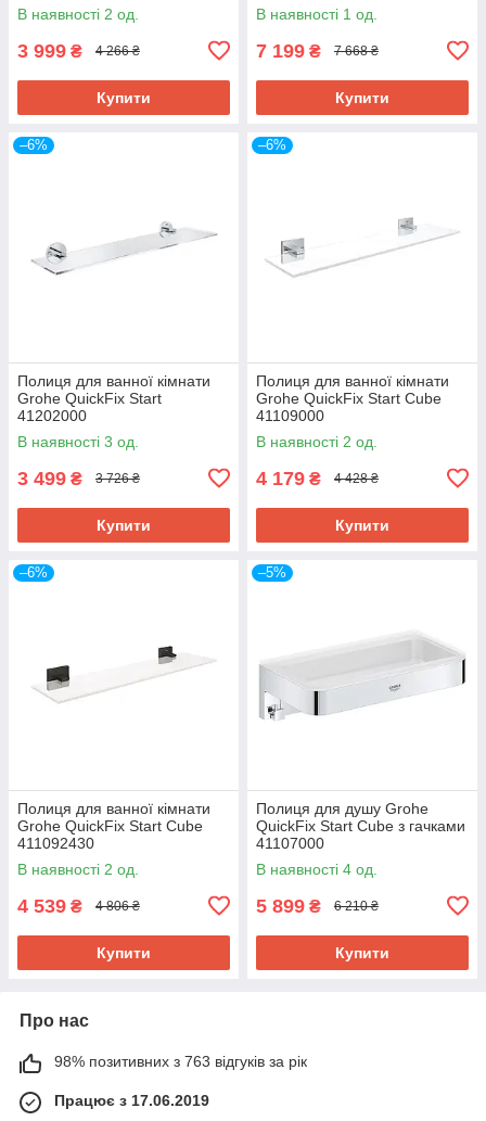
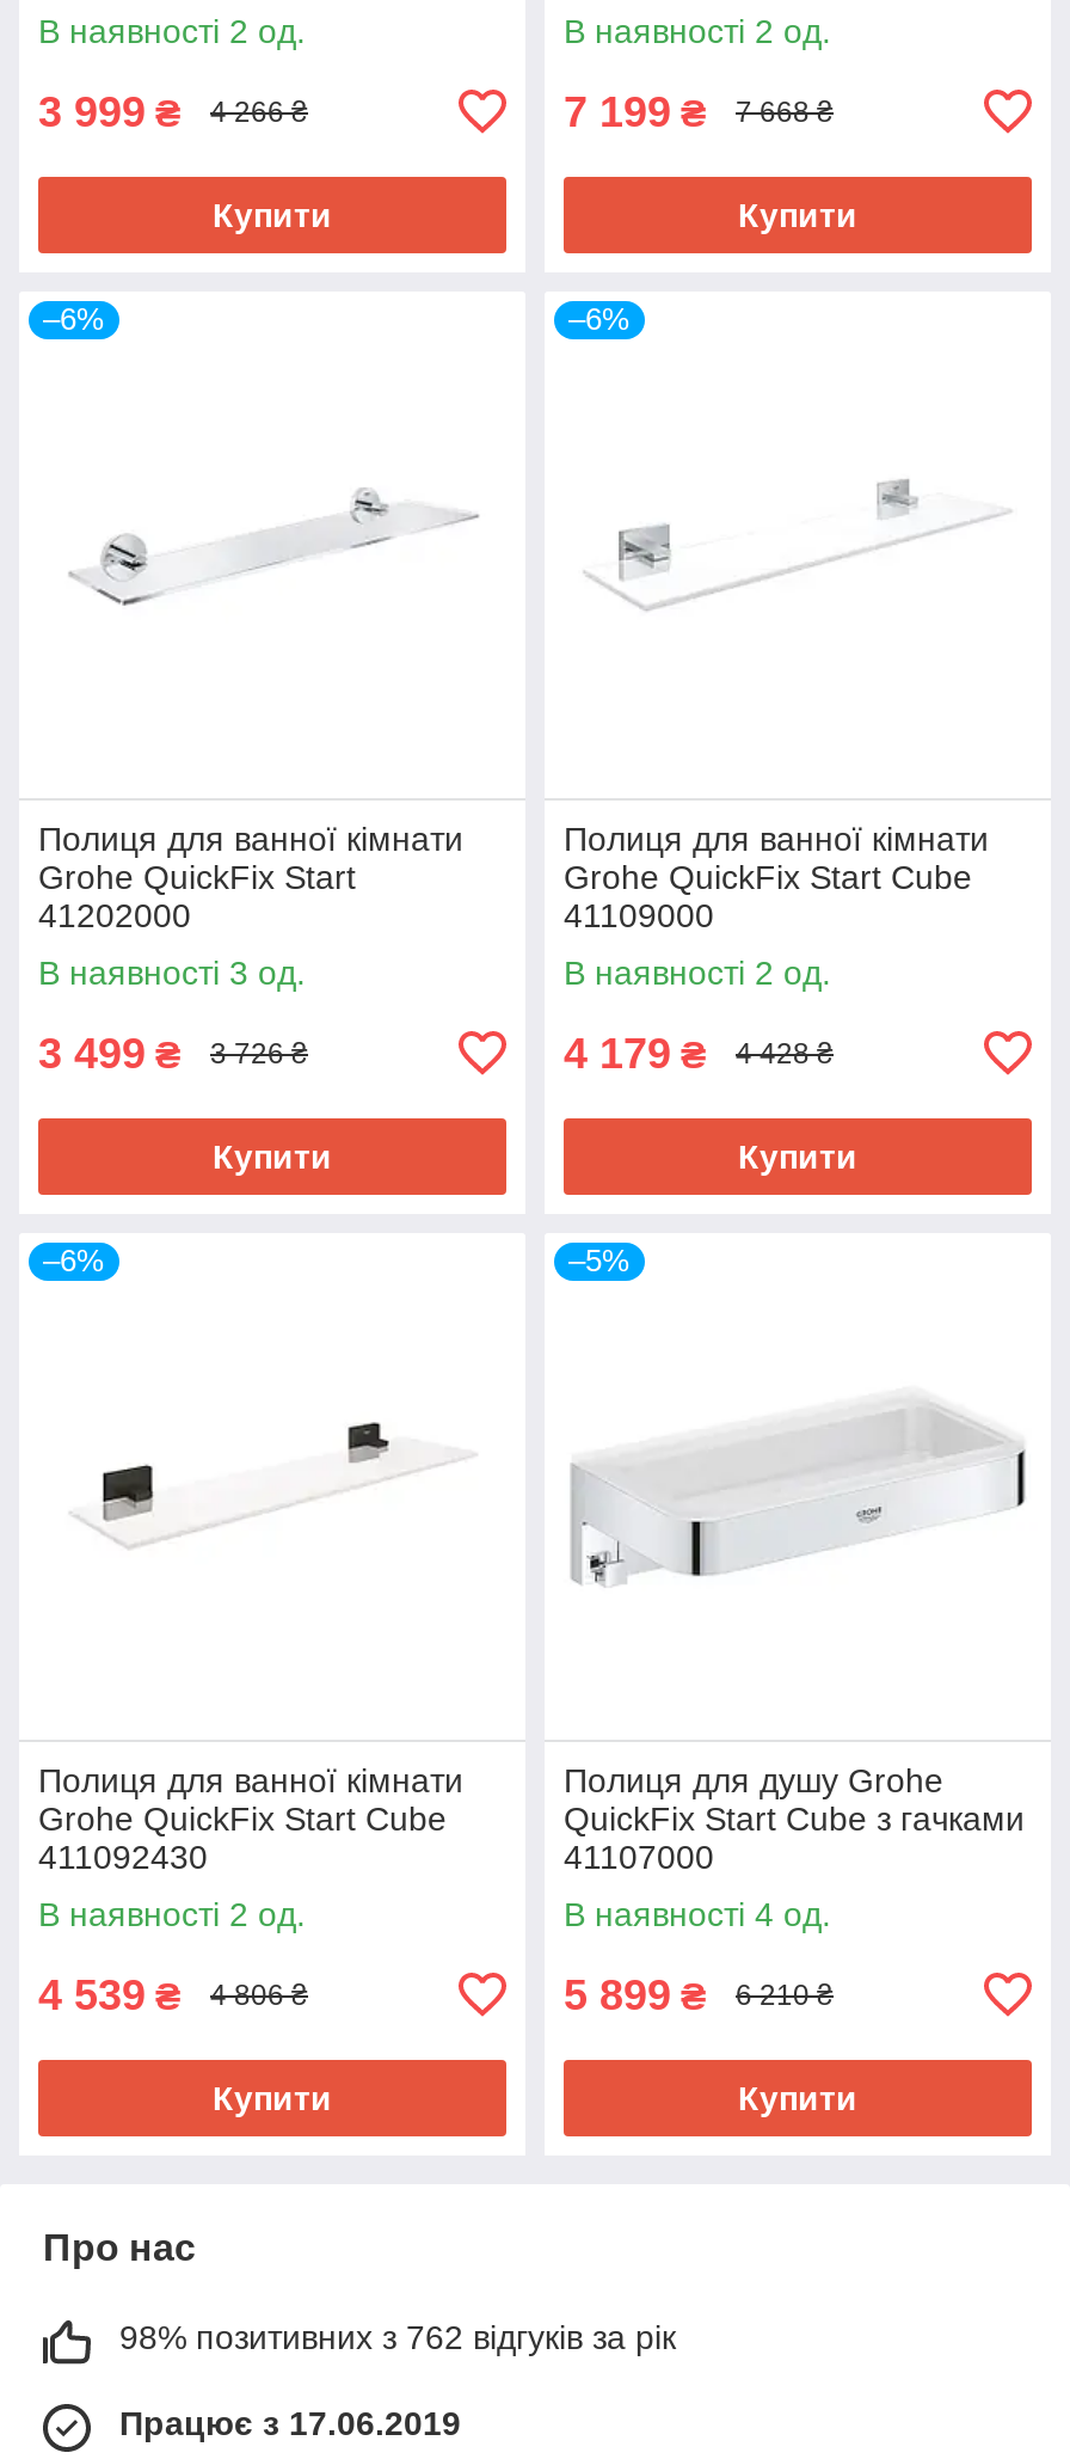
[256,5,378,23] В наявності 1 од. -> [564,11,831,50] В наявності 2 од.
[54,1052,307,1070] 98% позитивних з 763 відгуків за рік -> [119,2318,676,2356] 98% позитивних з 762 відгуків за рік

